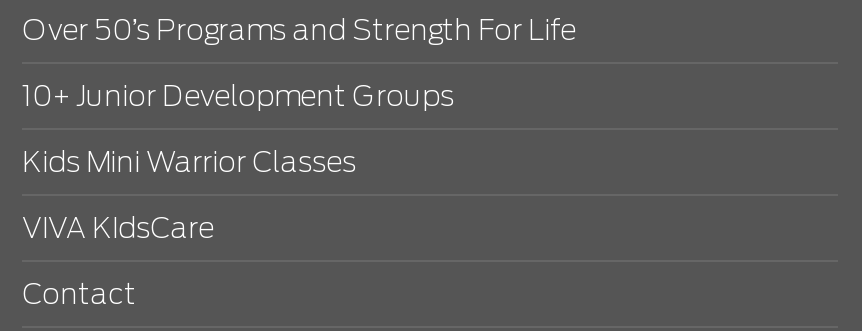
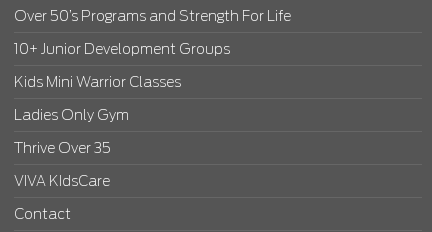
none -> [14,109,129,156] Ladies Only Gym | Thrive Over 35

